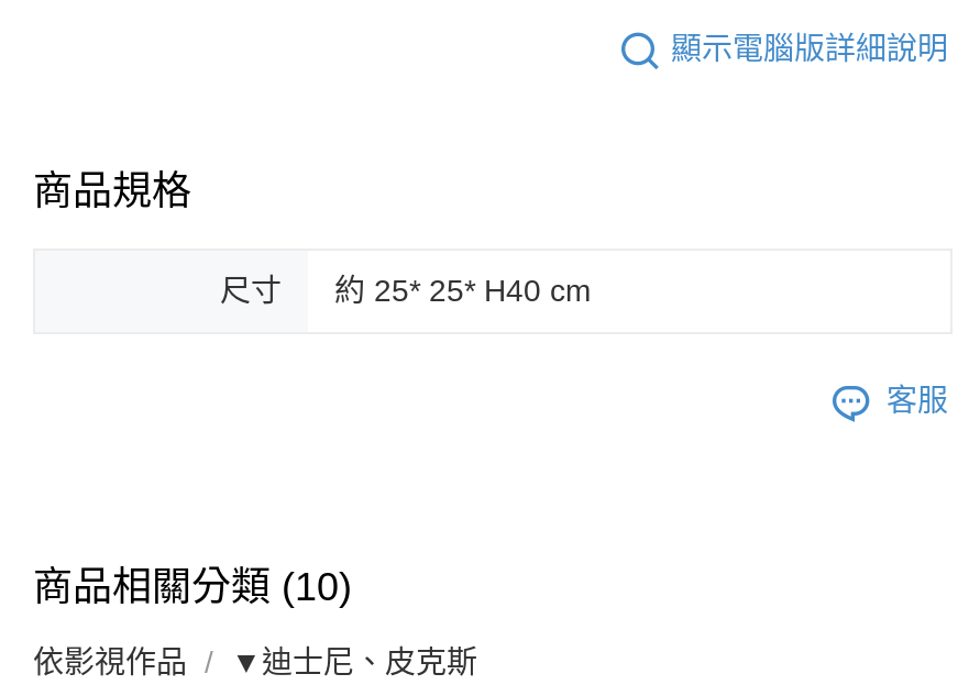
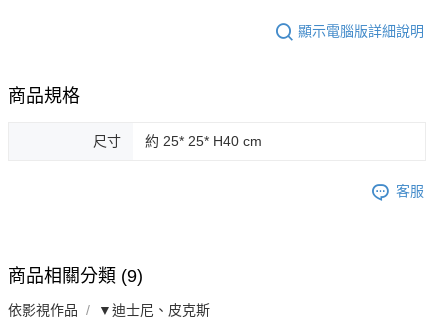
[33,564,352,608] 商品相關分類 (10) -> [8,266,143,286] 商品相關分類 (9)

